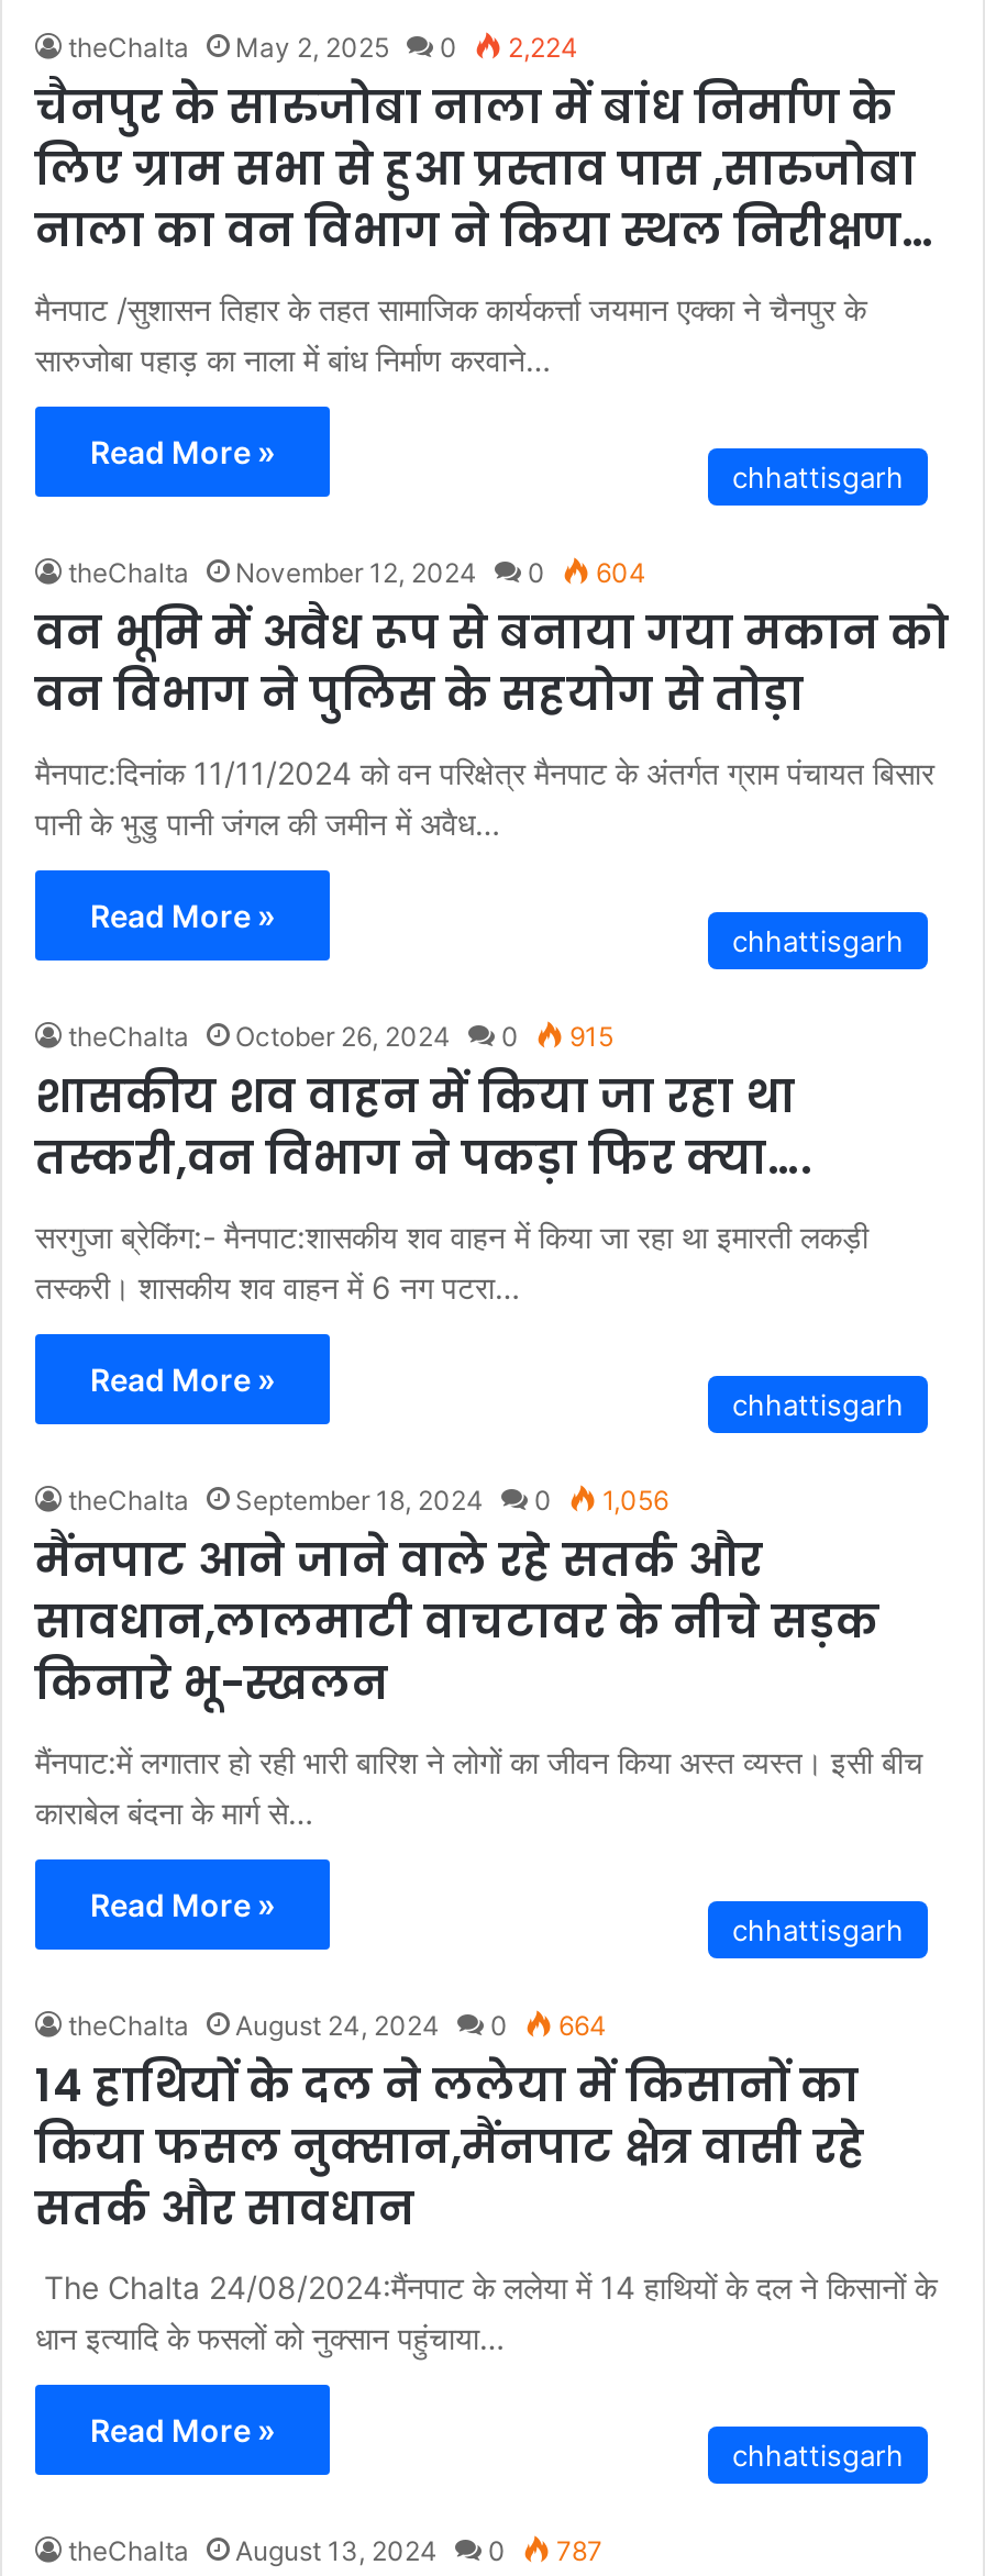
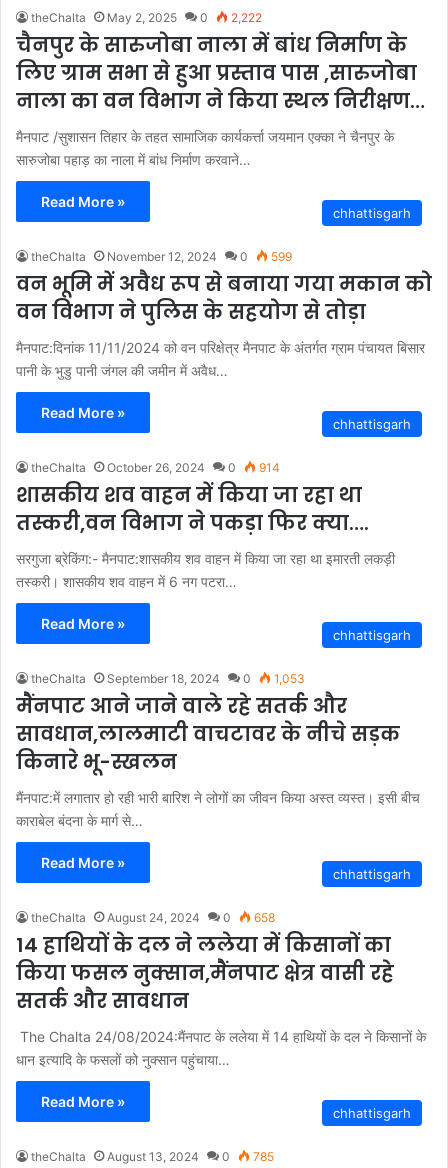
[68,32,578,65] theChalta May 2, 2025 0 2,224 -> [31,10,262,25] theChalta May 2, 2025 0 2,222
[68,557,646,590] theChalta November 12, 2024 0 604 -> [31,249,292,264] theChalta November 12, 2024 0 599
[68,1021,613,1054] theChalta October 26, 2024 0 915 -> [31,460,280,475] theChalta October 26, 2024 0 914
[68,1484,668,1517] theChalta September 18, 2024 0 1,056 -> [31,671,305,686] theChalta September 18, 2024 0 1,053
[68,2010,607,2043] theChalta August 24, 2024 0 664 -> [31,910,275,925] theChalta August 24, 2024 0 658
[68,2535,602,2568] theChalta August 13, 2024 0 787 -> [31,1149,274,1164] theChalta August 13, 2024 0 785

